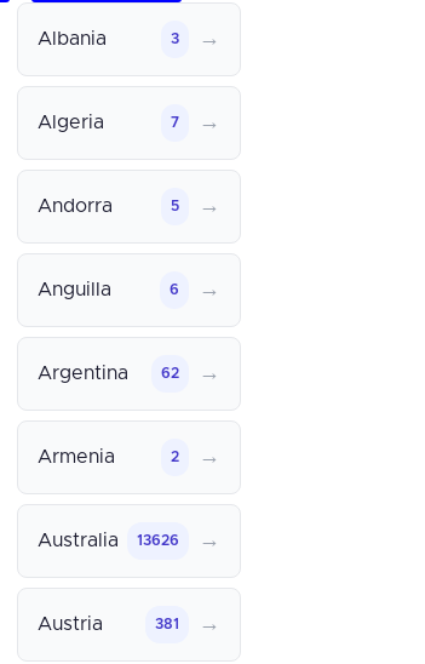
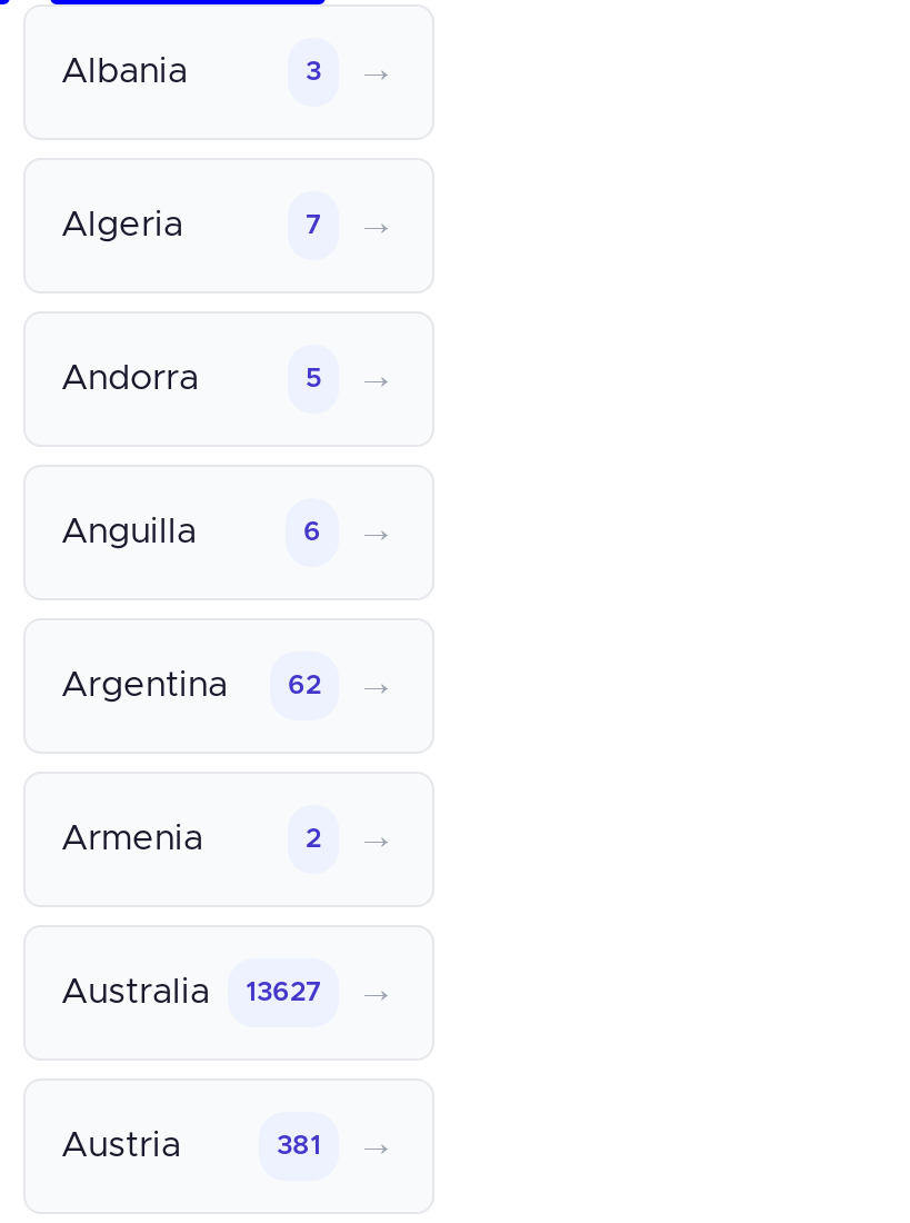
[137,533,179,547] 13626 -> [246,978,321,1004] 13627

